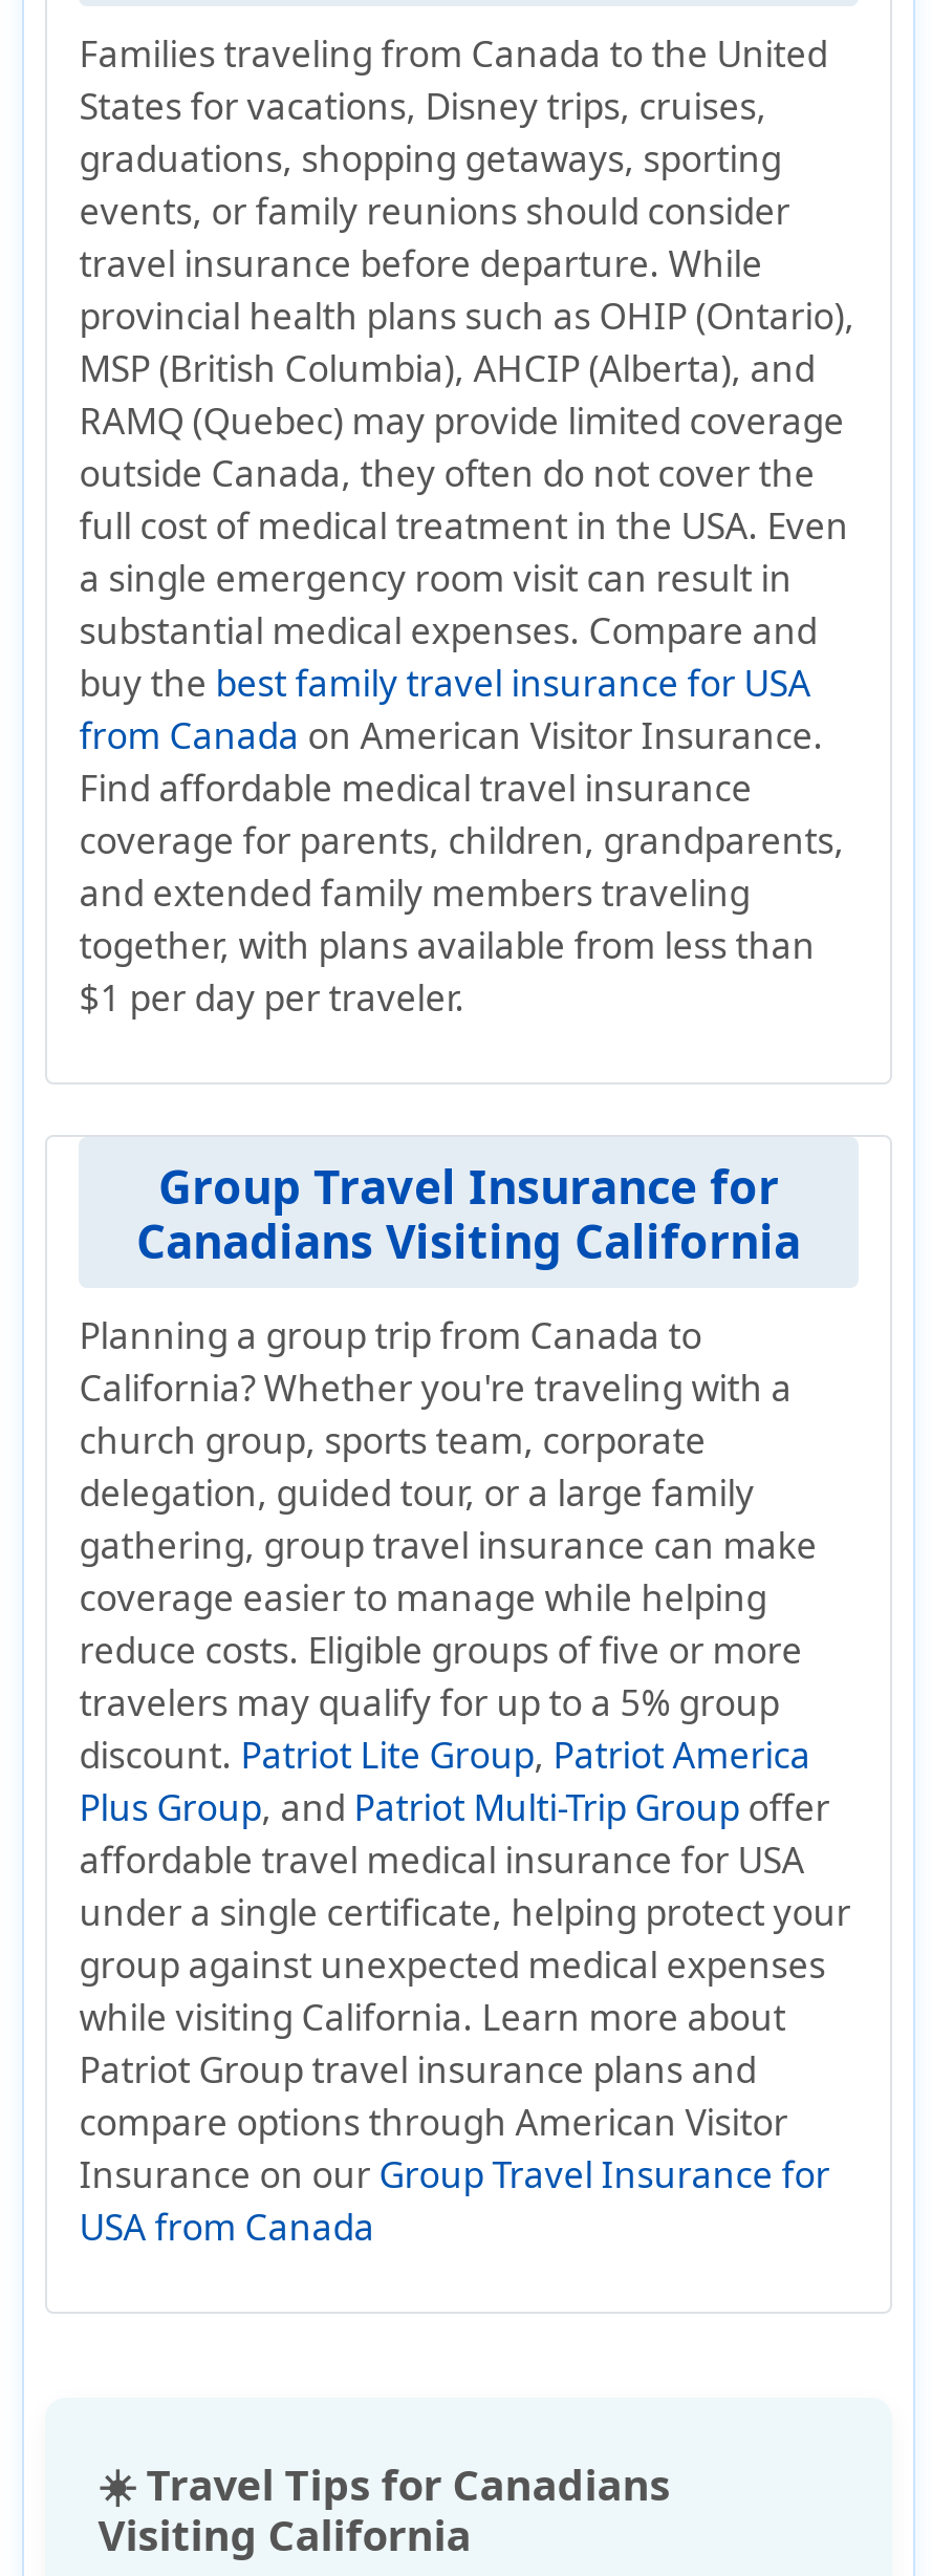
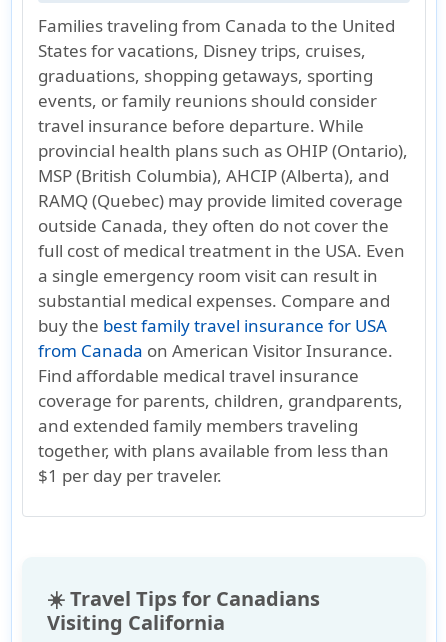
[79,1154,851,2251] Group Travel Insurance for | Canadians Visiting California | Planning a group trip from Canada to | California? Whether you're traveling with a | church group, sports team, corporate | delegation, guided tour, or a large family | gathering, group travel insurance can make | coverage easier to manage while helping | reduce costs. Eligible groups of five or more | travelers may qualify for up to a 5% group | discount. Patriot Lite Group, Patriot America | Plus Group, and Patriot Multi-Trip Group offer | affordable travel medical insurance for USA | under a single certificate, helping protect your | group against unexpected medical expenses | while visiting California. Learn more about | Patriot Group travel insurance plans and | compare options through American Visitor | Insurance on our Group Travel Insurance for | USA from Canada -> none

